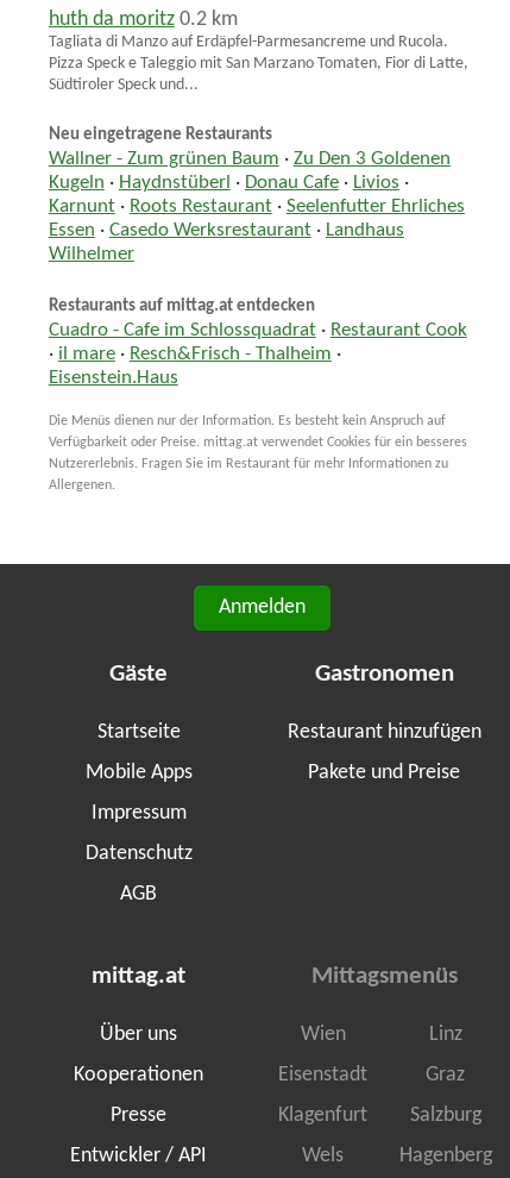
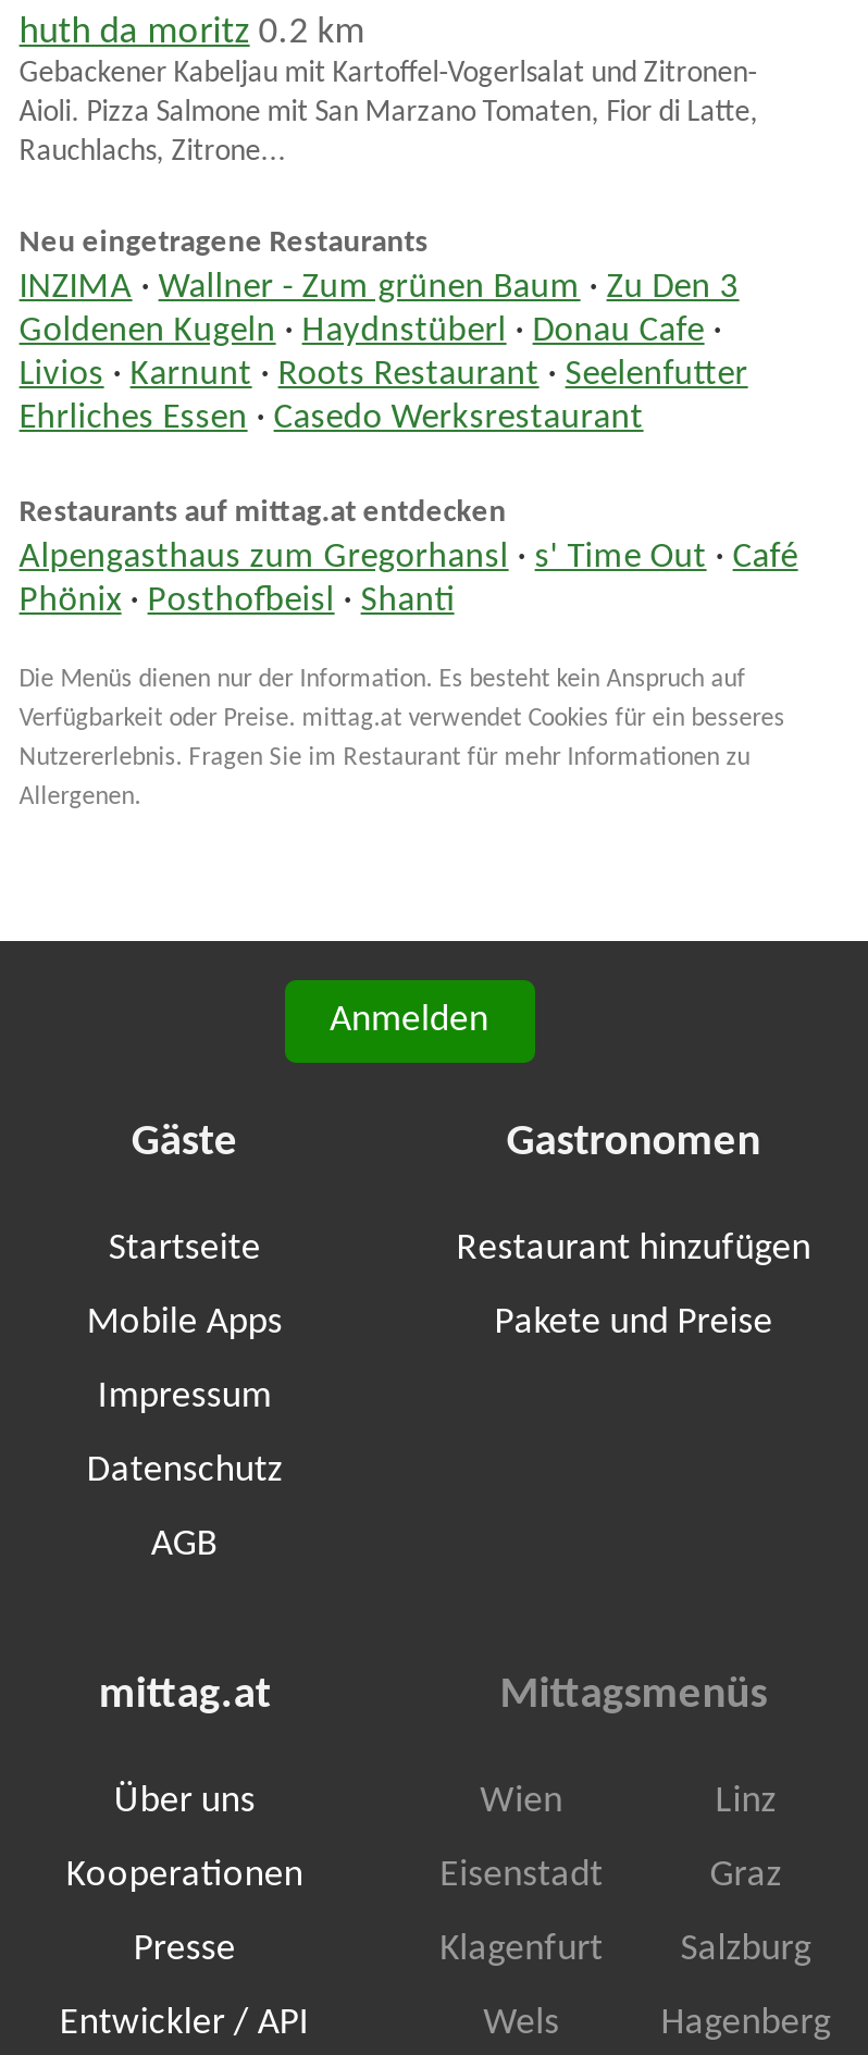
[49,33,468,94] Tagliata di Manzo auf Erdäpfel-Parmesancreme und Rucola. | Pizza Speck e Taleggio mit San Marzano Tomaten, Fior di Latte, | Südtiroler Speck und... -> [19,57,759,168] Gebackener Kabeljau mit Kartoffel-Vogerlsalat und Zitronen- | Aioli. Pizza Salmone mit San Marzano Tomaten, Fior di Latte, | Rauchlachs, Zitrone...
[49,151,465,265] Wallner - Zum grünen Baum · Zu Den 3 Goldenen | Kugeln · Haydnstüberl · Donau Cafe · Livios · | Karnunt · Roots Restaurant · Seelenfutter Ehrliches | Essen · Casedo Werksrestaurant · Landhaus | Wilhelmer -> [19,272,748,437] INZIMA · Wallner - Zum grünen Baum · Zu Den 3 | Goldenen Kugeln · Haydnstüberl · Donau Cafe · | Livios · Karnunt · Roots Restaurant · Seelenfutter | Ehrliches Essen · Casedo Werksrestaurant
[49,322,467,388] Cuadro - Cafe im Schlossquadrat · Restaurant Cook | · il mare · Resch&Frisch - Thalheim · | Eisenstein.Haus -> [19,542,798,620] Alpengasthaus zum Gregorhansl · s' Time Out · Café | Phönix · Posthofbeisl · Shanti

